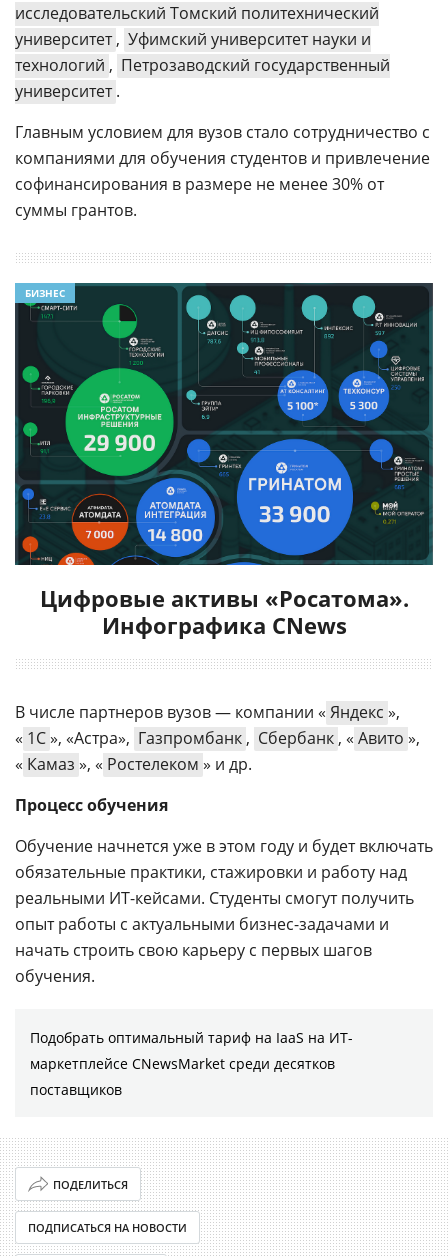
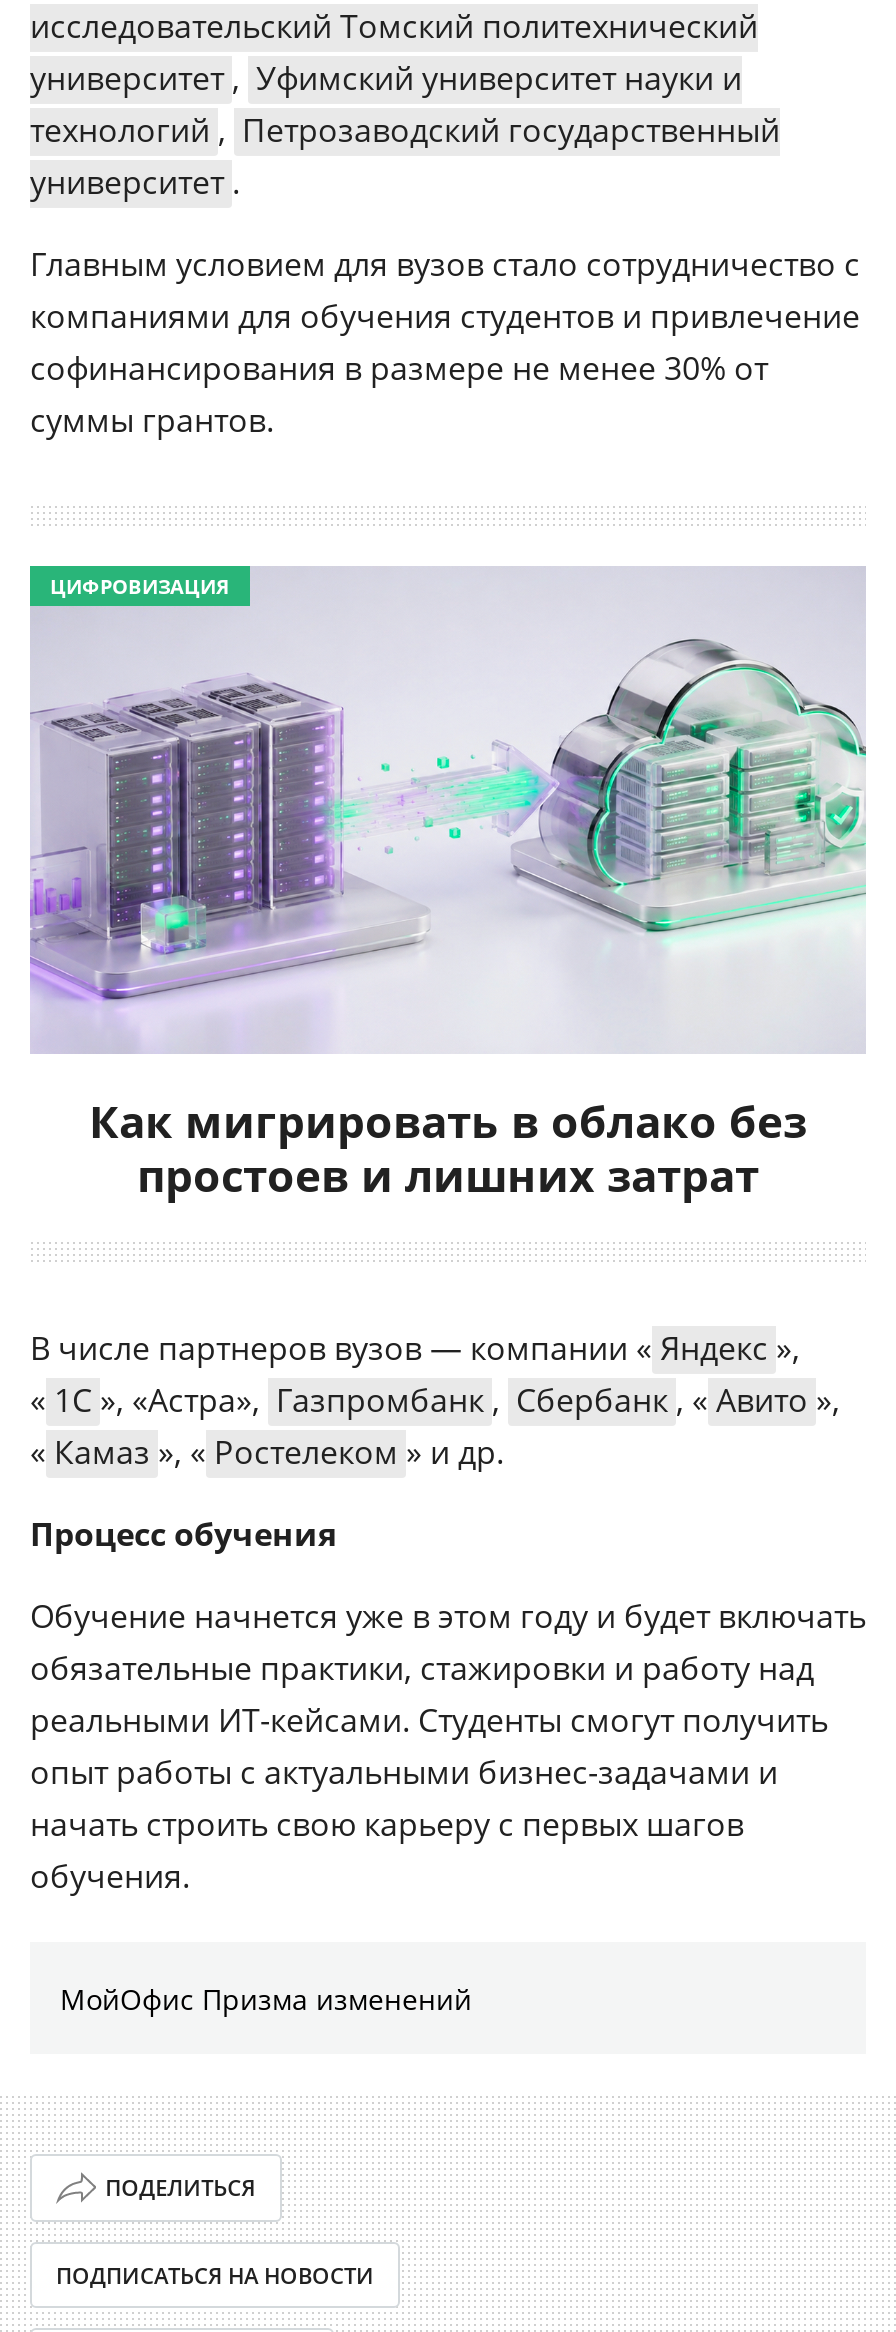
[14,282,434,566] [image] | БИЗНЕС -> [28,566,868,1054] [image] | ЦИФРОВИЗАЦИЯ
[39,583,408,640] Цифровые активы «Росатома». | Инфографика CNews -> [89,1090,807,1204] Как мигрировать в облако без | простоев и лишних затрат
[30,1028,353,1099] Подобрать оптимальный тариф на IaaS на ИТ- | маркетплейсе CNewsMarket среди десятков | поставщиков -> [60,1980,472,2018] МойОфис Призма изменений

